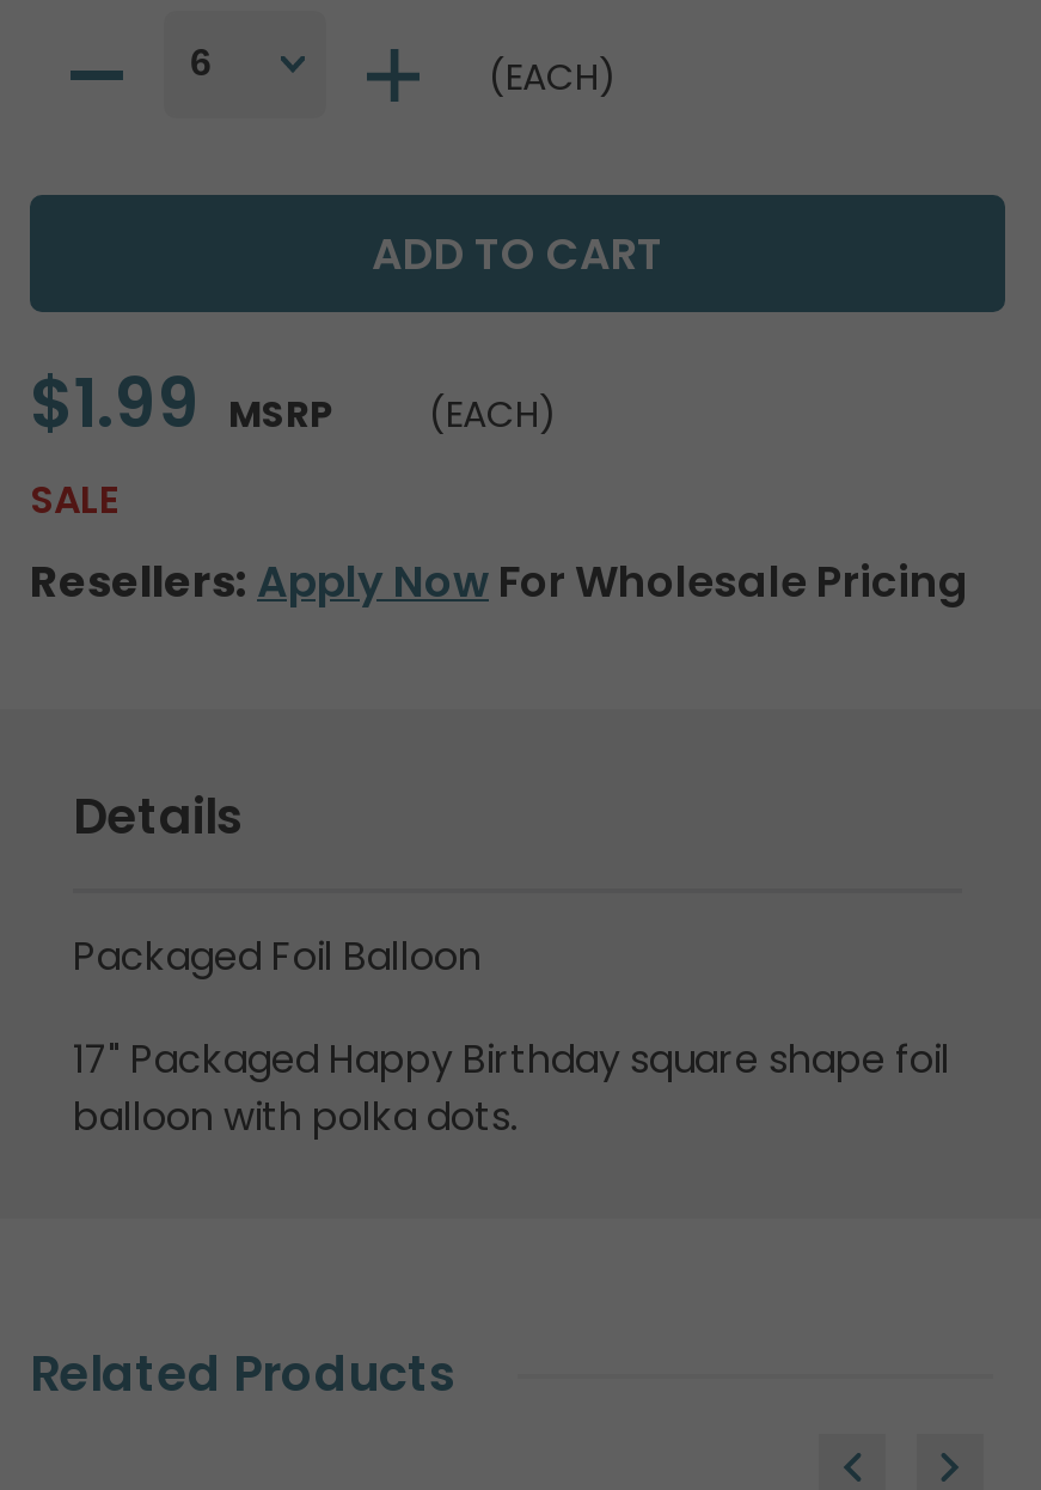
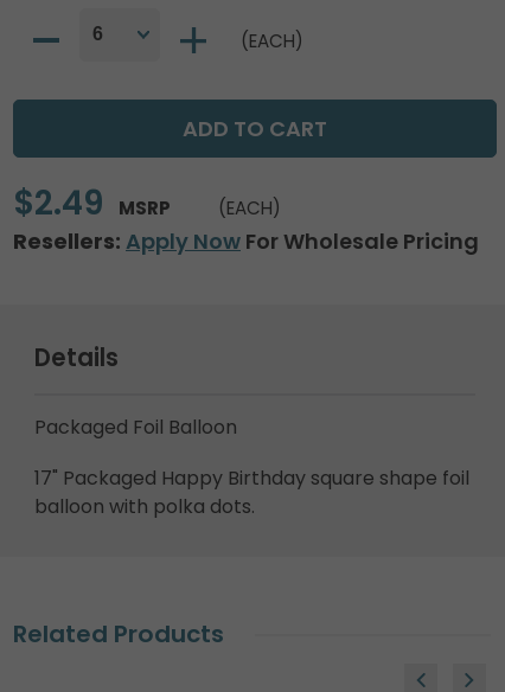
[30,357,556,450] $1.99 MSRP (EACH) -> [13,180,281,226] $2.49 MSRP (EACH)
[30,471,118,526] SALE -> none

